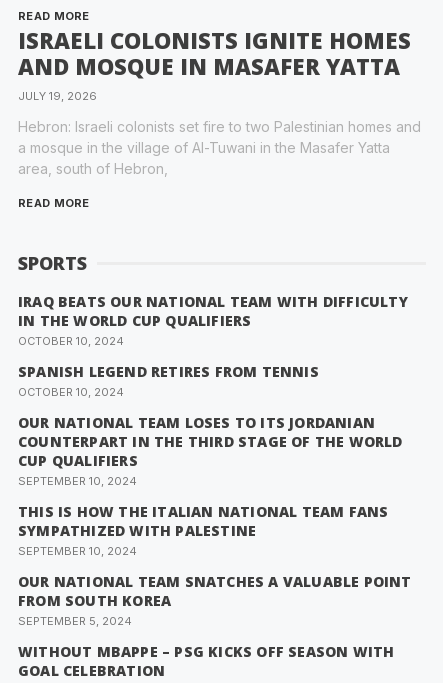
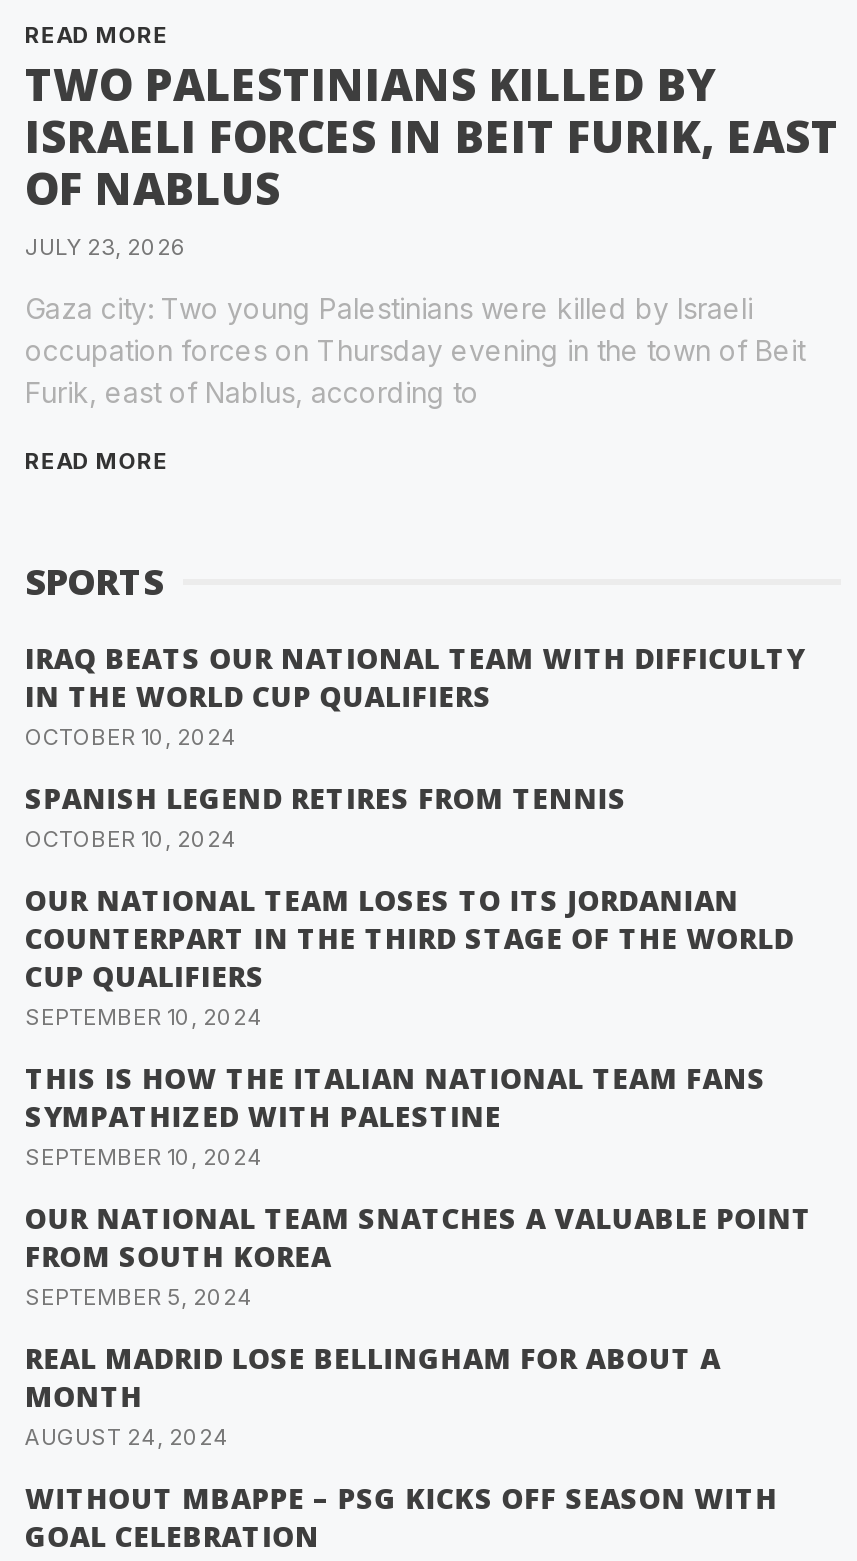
[18,25,411,103] ISRAELI COLONISTS IGNITE HOMES | AND MOSQUE IN MASAFER YATTA | JULY 19, 2026 -> [25,54,839,262] TWO PALESTINIANS KILLED BY | ISRAELI FORCES IN BEIT FURIK, EAST | OF NABLUS | JULY 23, 2026
[18,118,421,177] Hebron: Israeli colonists set fire to two Palestinian homes and | a mosque in the village of Al-Tuwani in the Masafer Yatta | area, south of Hebron, -> [25,292,805,410] Gaza city: Two young Palestinians were killed by Israeli | occupation forces on Thursday evening in the town of Beit | Furik, east of Nablus, according to
none -> [25,1340,721,1452] REAL MADRID LOSE BELLINGHAM FOR ABOUT A | MONTH | AUGUST 24, 2024

